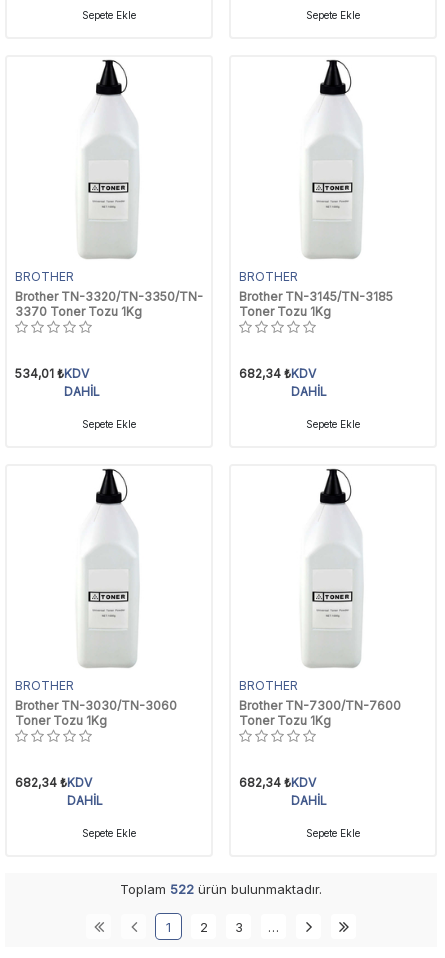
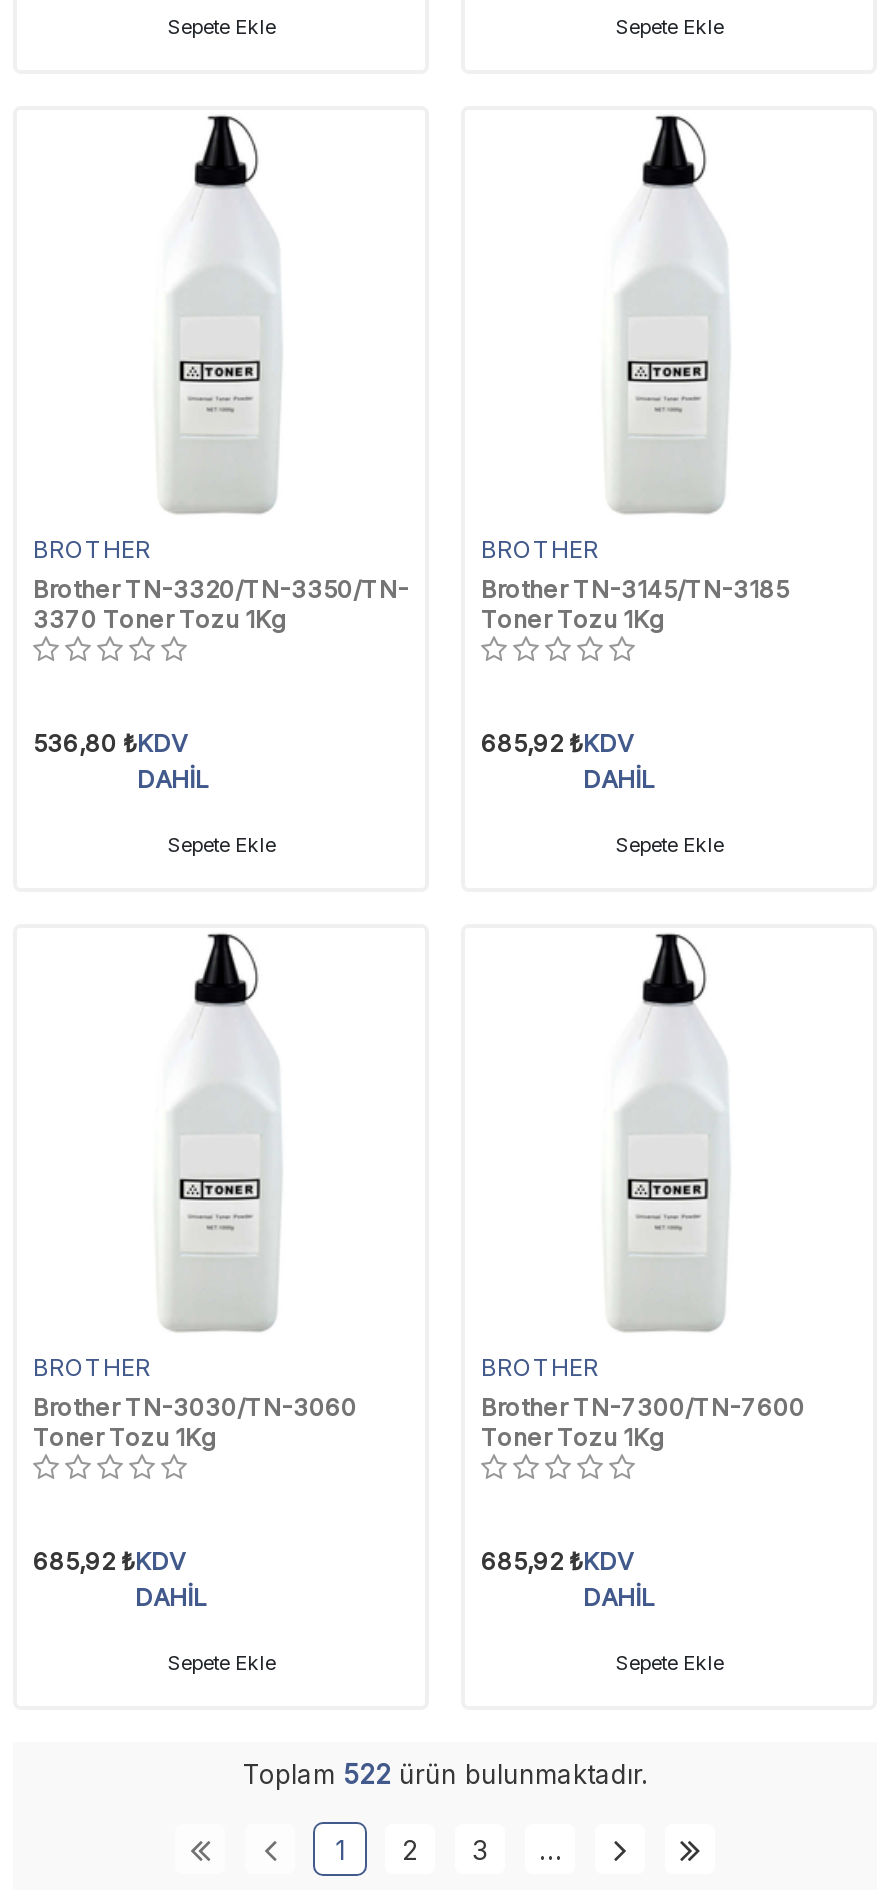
[15,366,89,381] 534,01 ₺KDV -> [33,729,187,759] 536,80 ₺KDV
[239,366,316,381] 682,34 ₺KDV -> [481,729,633,759] 685,92 ₺KDV
[15,775,92,790] 682,34 ₺KDV -> [33,1547,185,1577] 685,92 ₺KDV
[239,775,316,790] 682,34 ₺KDV -> [481,1547,633,1577] 685,92 ₺KDV

